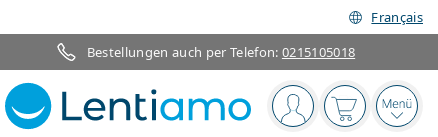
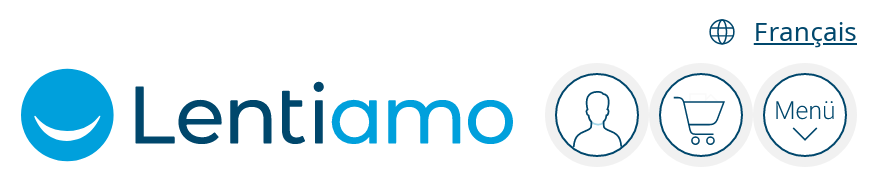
[87,43,355,61] Bestellungen auch per Telefon: 0215105018 -> none

